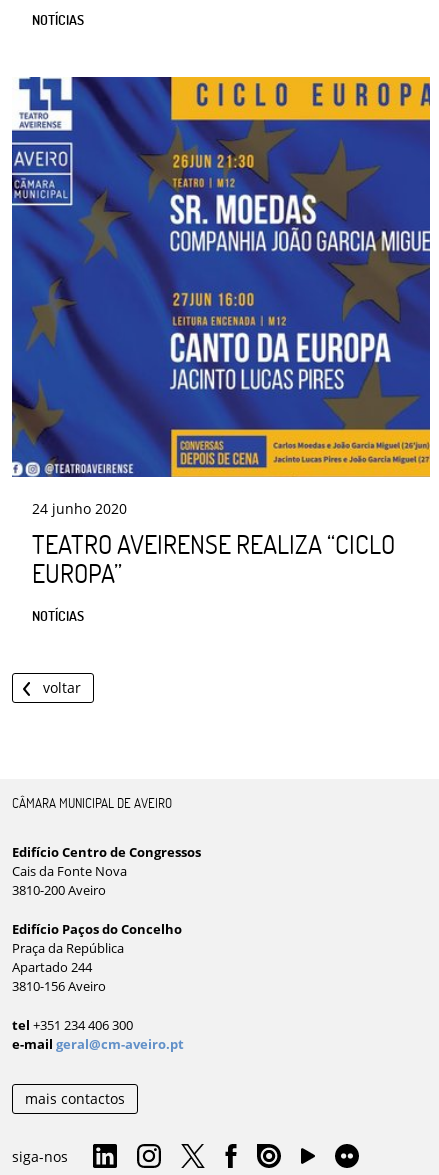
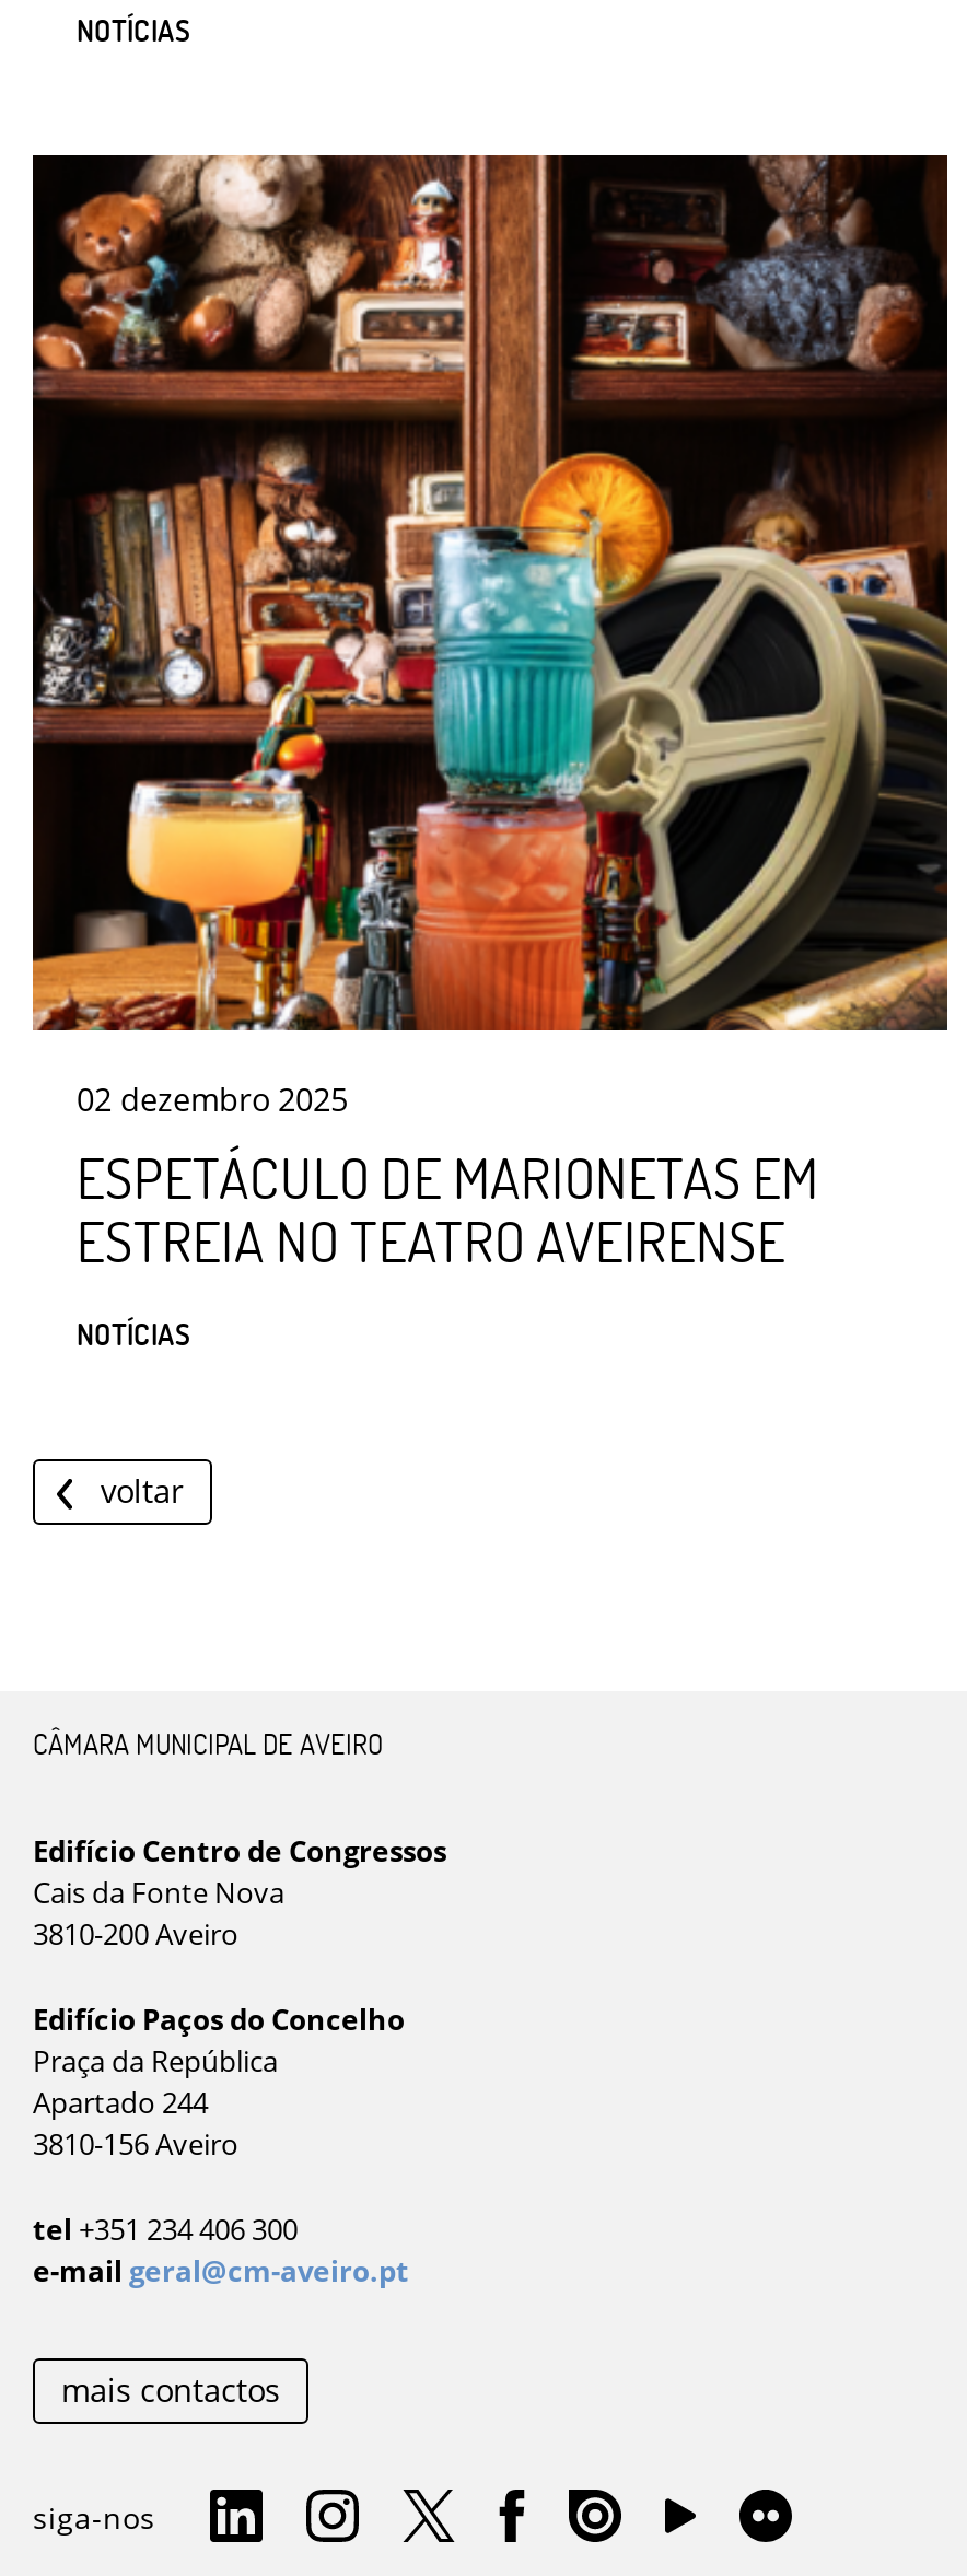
[11,76,431,589] [image] | 24 junho 2020 | TEATRO AVEIRENSE REALIZA “CICLO | EUROPA” -> [31,153,949,1275] [image] | 02 dezembro 2025 | ESPETÁCULO DE MARIONETAS EM | ESTREIA NO TEATRO AVEIRENSE

